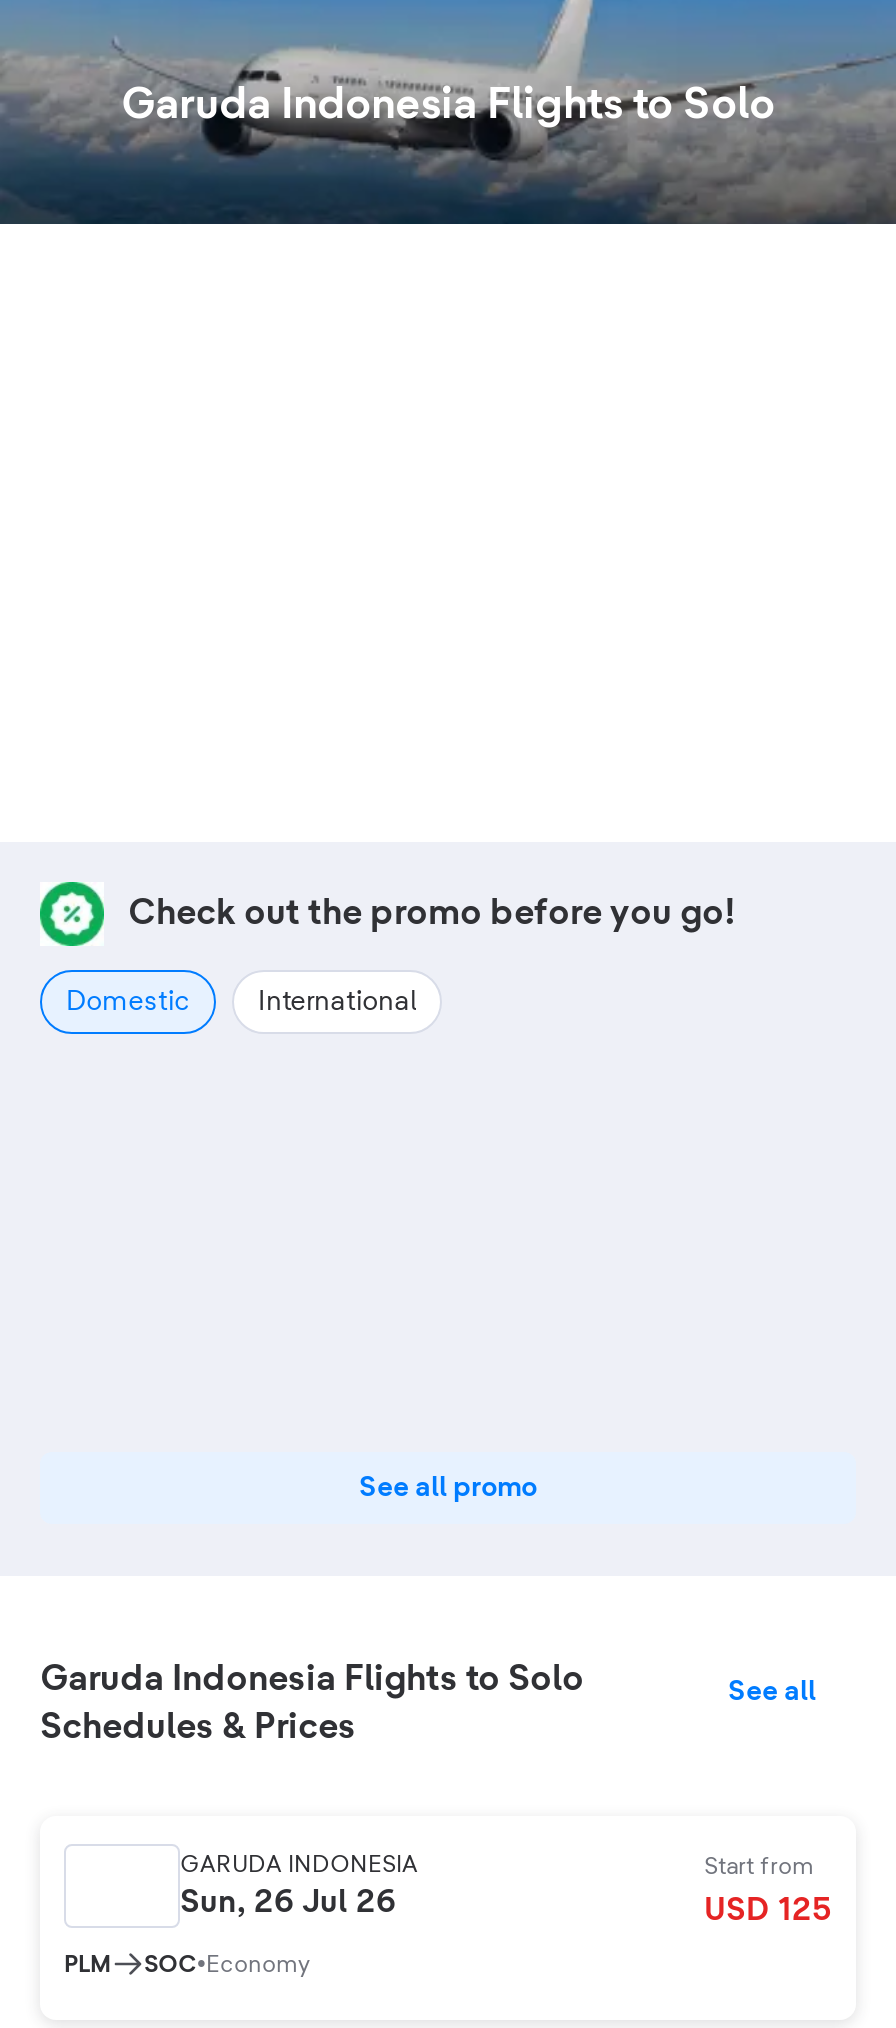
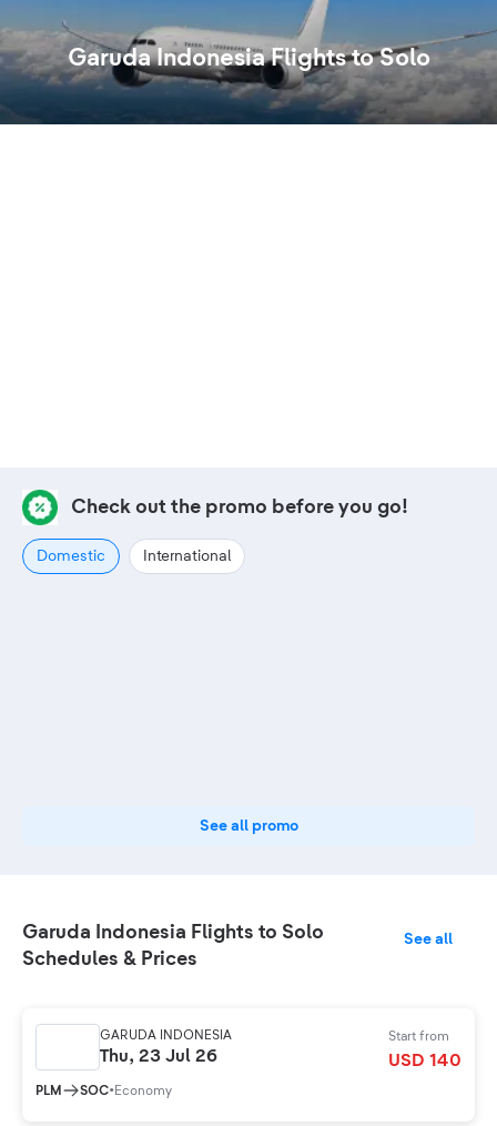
[180,1881,396,1921] Sun, 26 Jul 26 -> [100,1045,217,1067] Thu, 23 Jul 26
[704,1889,832,1929] USD 125 -> [388,1049,461,1071] USD 140

